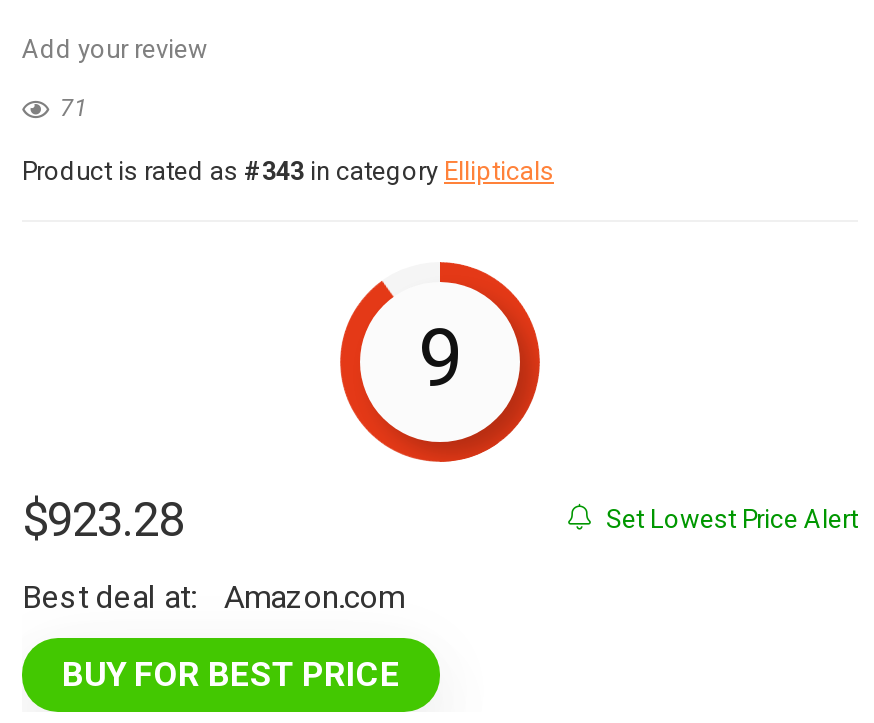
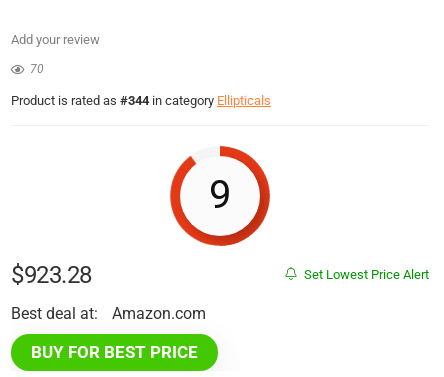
[60,95,88,123] 71 -> [30,62,44,76] 70
[22,157,554,187] Product is rated as #343 in category Ellipticals -> [11,93,271,108] Product is rated as #344 in category Ellipticals

